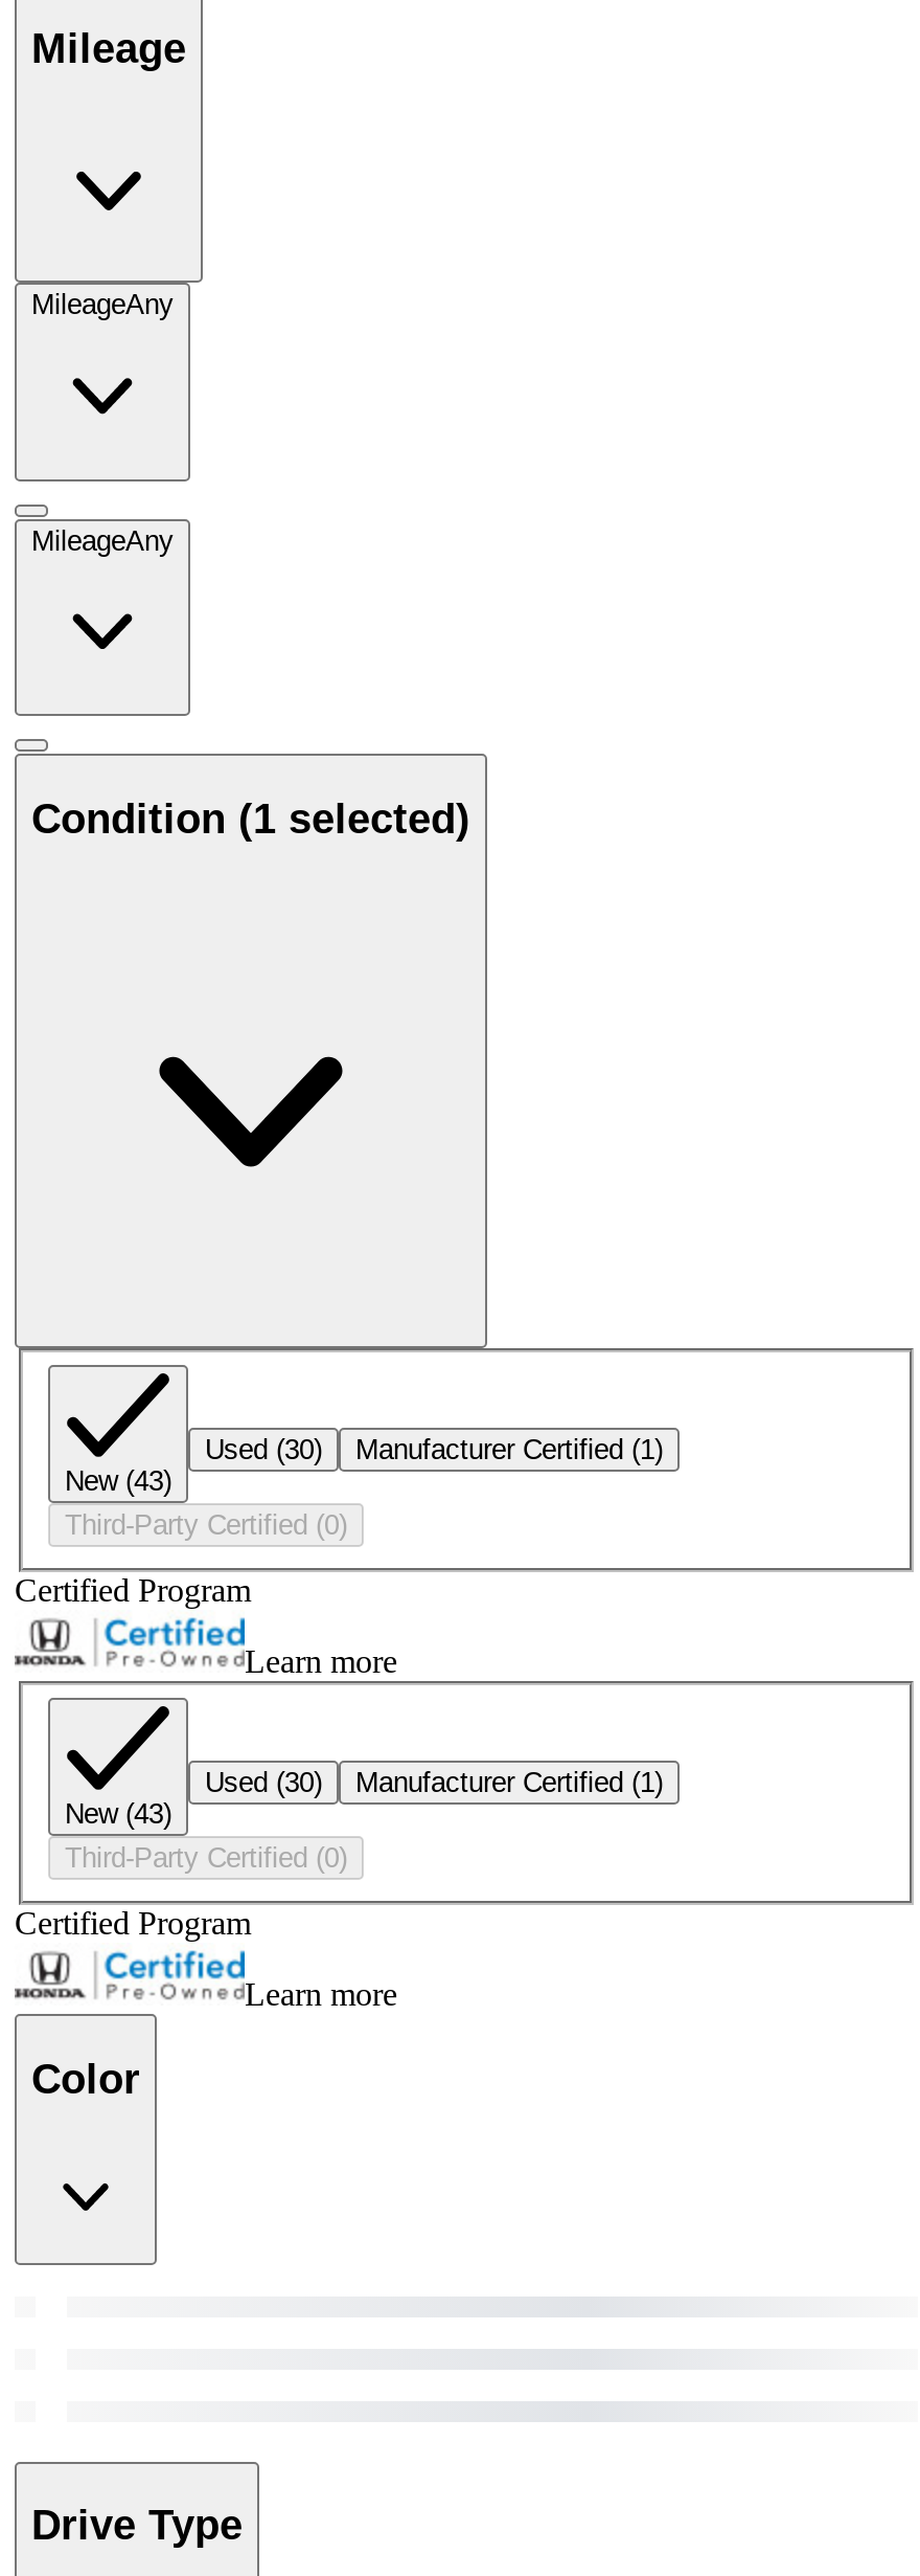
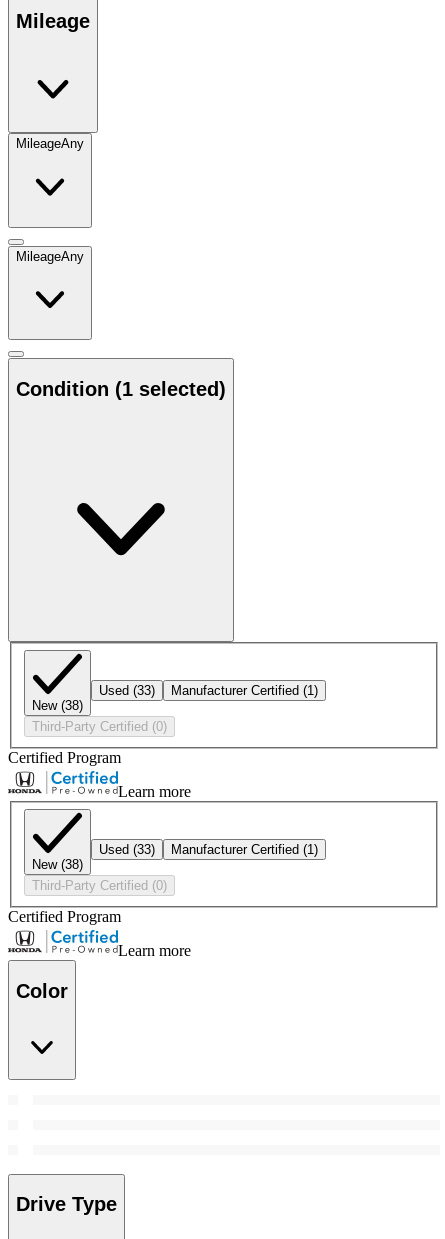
[205,1435,663,1466] Used (30) Manufacturer Certified (1) -> [99,683,318,698] Used (33) Manufacturer Certified (1)
[65,1466,171,1498] New (43) -> [32,698,83,713] New (38)
[205,1768,663,1799] Used (30) Manufacturer Certified (1) -> [99,842,318,857] Used (33) Manufacturer Certified (1)
[65,1799,171,1831] New (43) -> [32,857,83,872] New (38)

